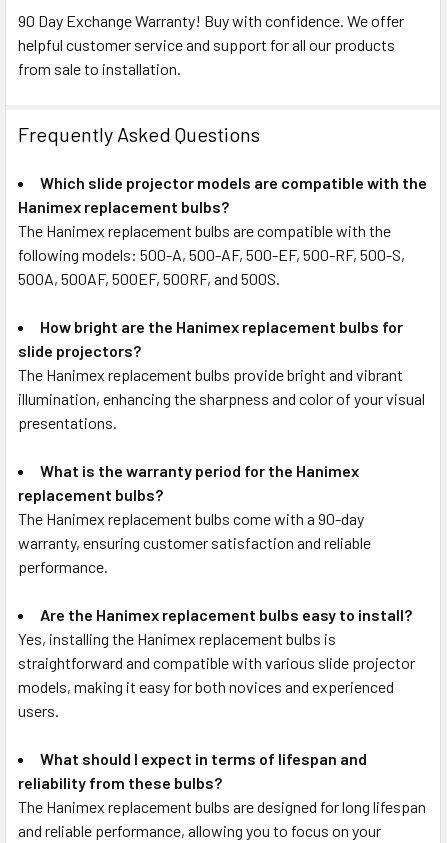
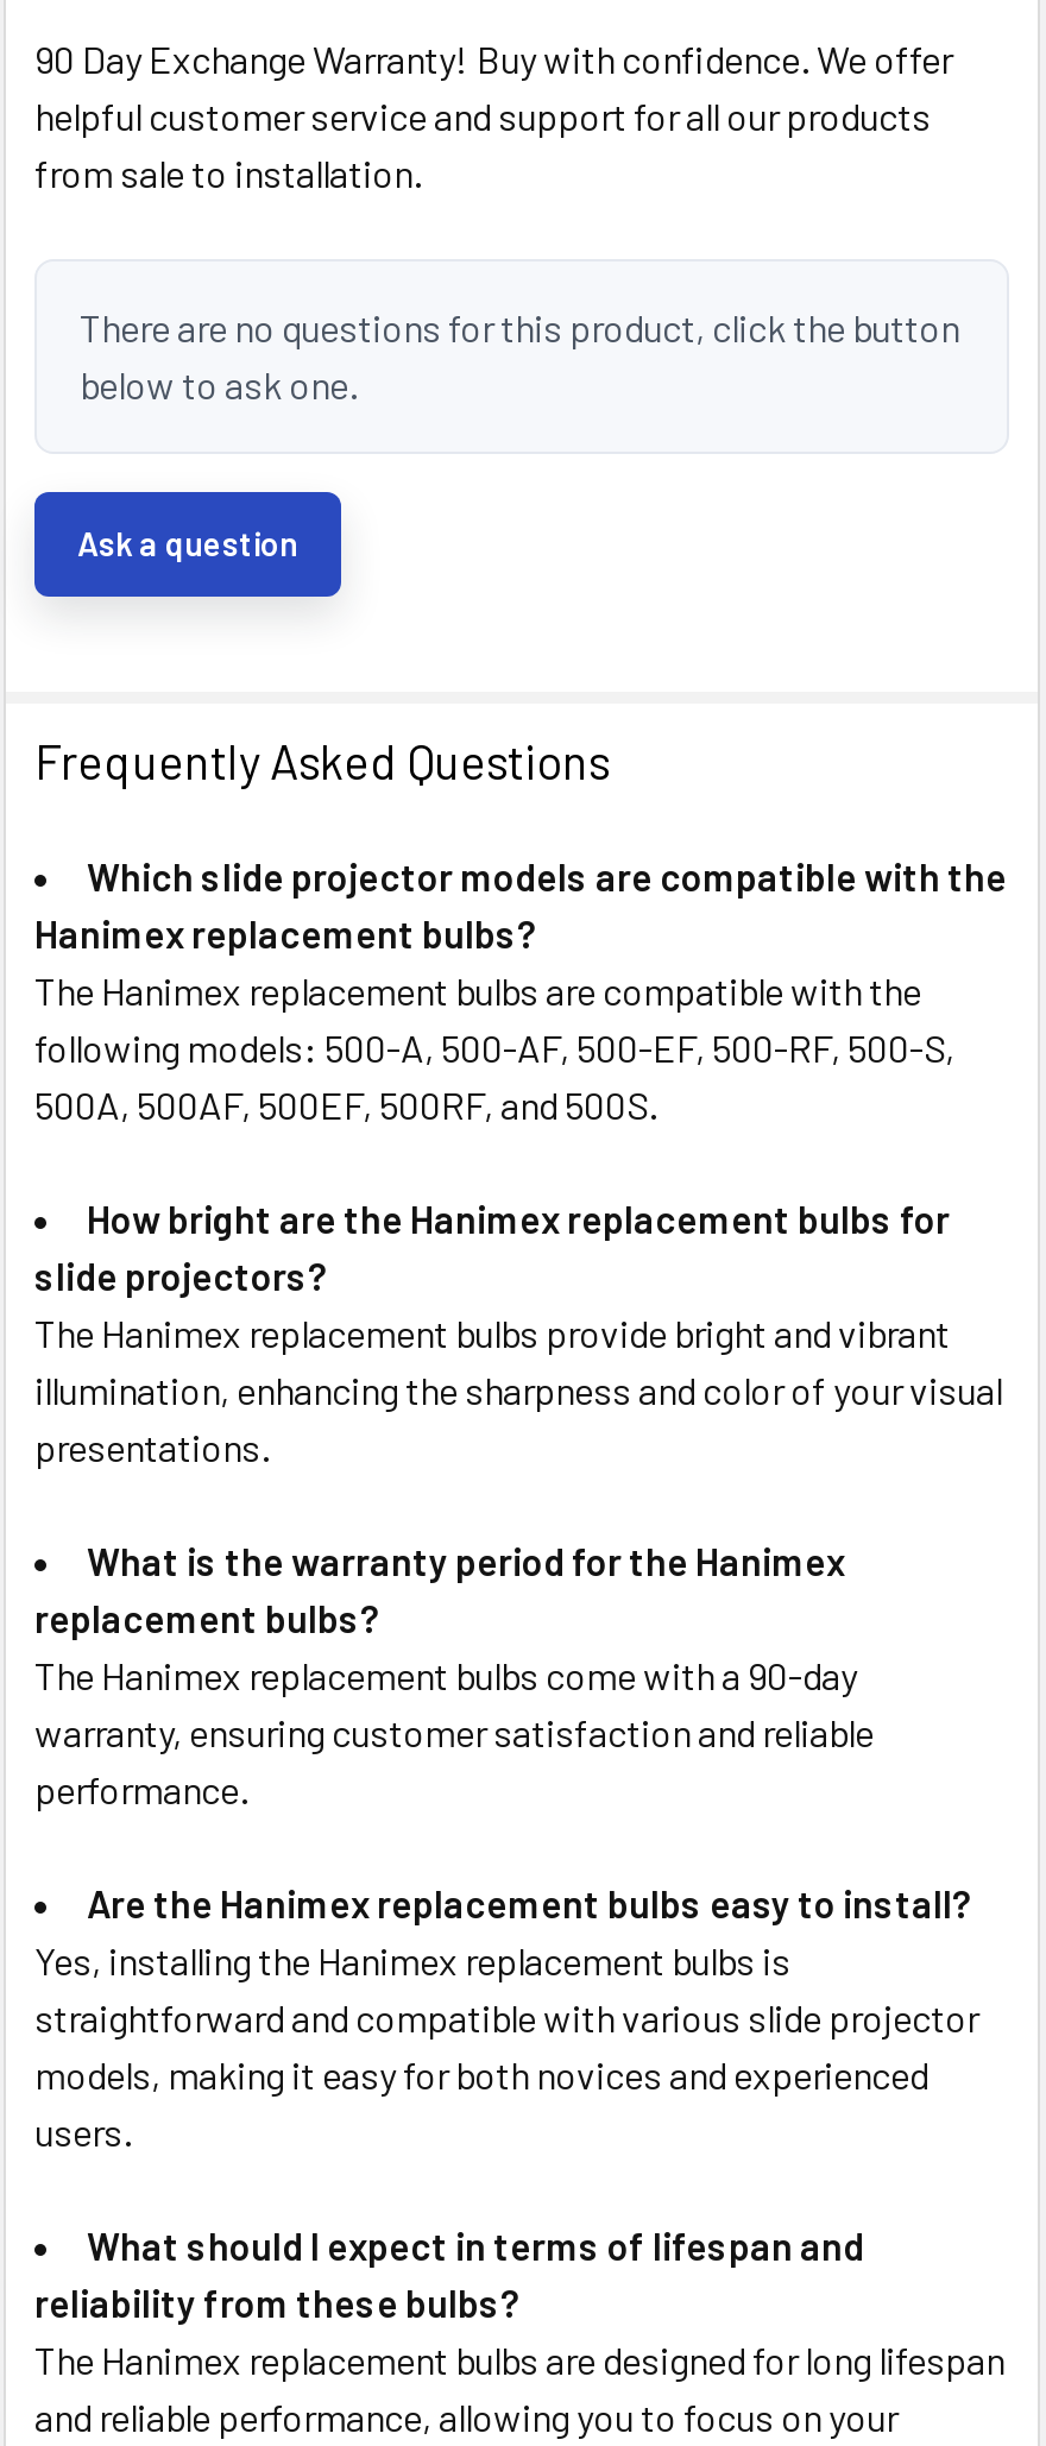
none -> [77,523,298,563] Ask a question
none -> [80,304,959,406] There are no questions for this product, click the button | below to ask one.

